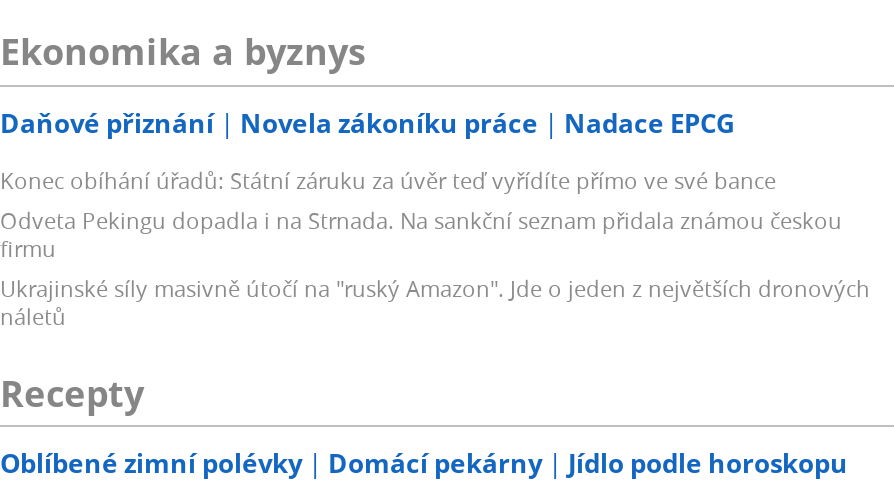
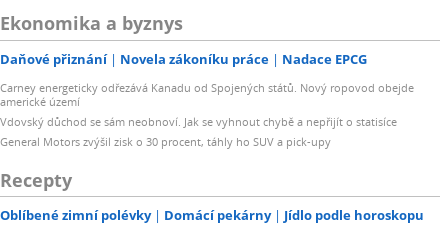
[0,164,870,330] Konec obíhání úřadů: Státní záruku za úvěr teď vyřídíte přímo ve své bance | Odveta Pekingu dopadla i na Strnada. Na sankční seznam přidala známou českou | firmu | Ukrajinské síly masivně útočí na "ruský Amazon". Jde o jeden z největších dronových | náletů -> [0,80,414,149] Carney energeticky odřezává Kanadu od Spojených států. Nový ropovod obejde | americké území | Vdovský důchod se sám neobnoví. Jak se vyhnout chybě a nepřijít o statisíce | General Motors zvýšil zisk o 30 procent, táhly ho SUV a pick-upy

